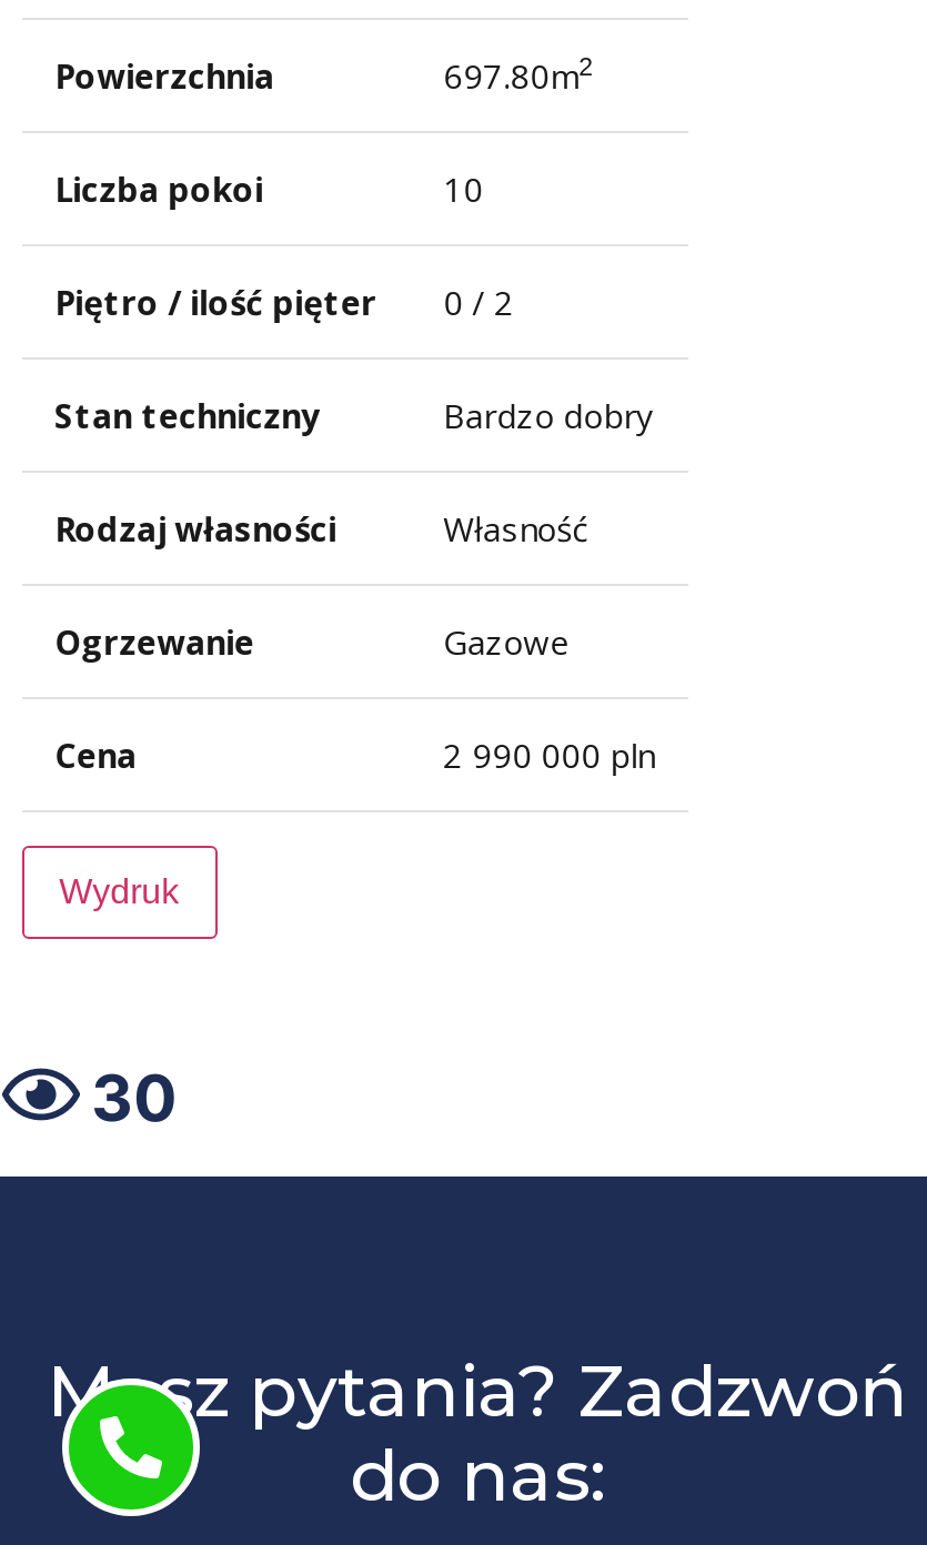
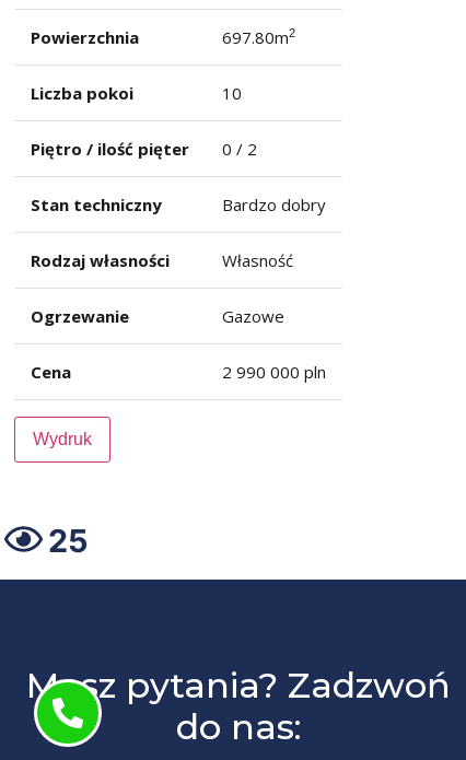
[91,1058,178,1136] 30 -> [48,521,89,560] 25

